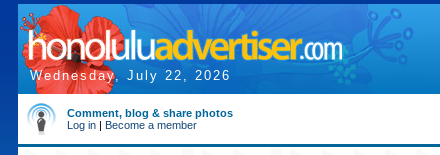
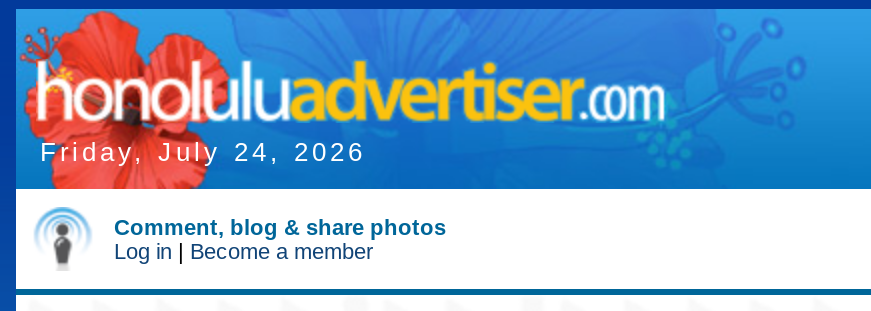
[30,68,231,83] Wednesday, July 22, 2026 -> [40,137,366,167] Friday, July 24, 2026

